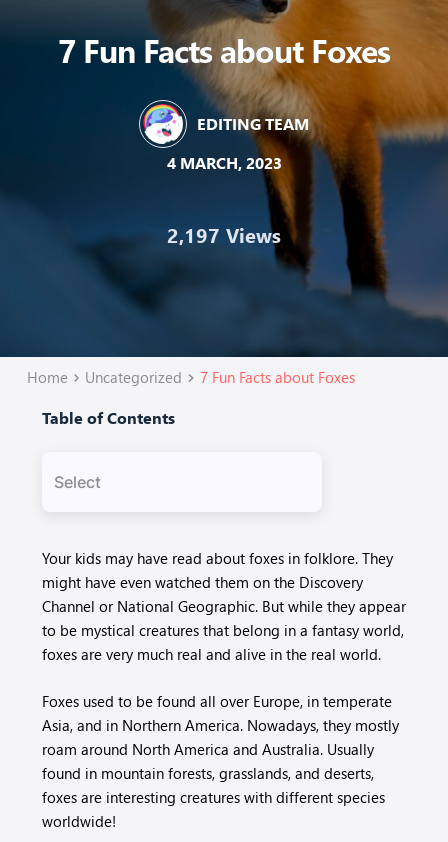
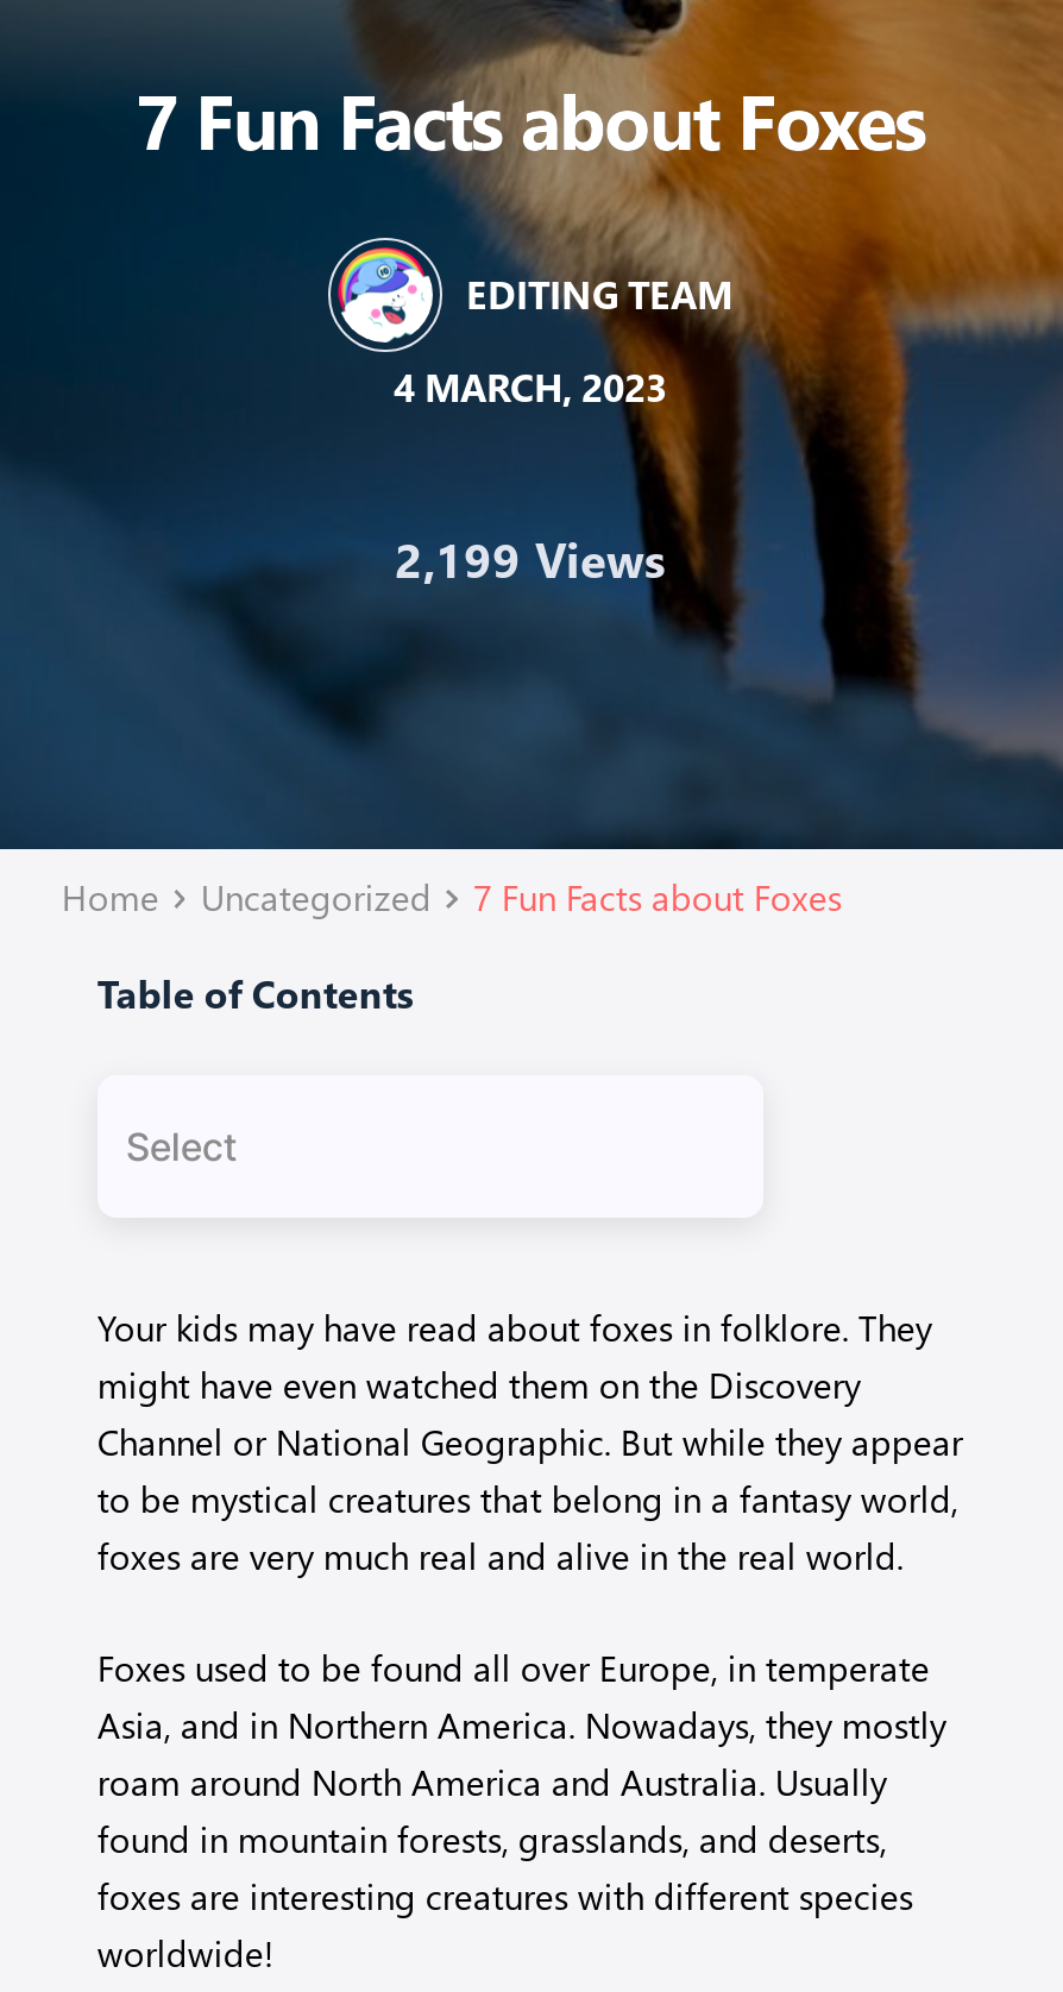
[167,219,281,248] 2,197 Views -> [395,522,666,590] 2,199 Views

